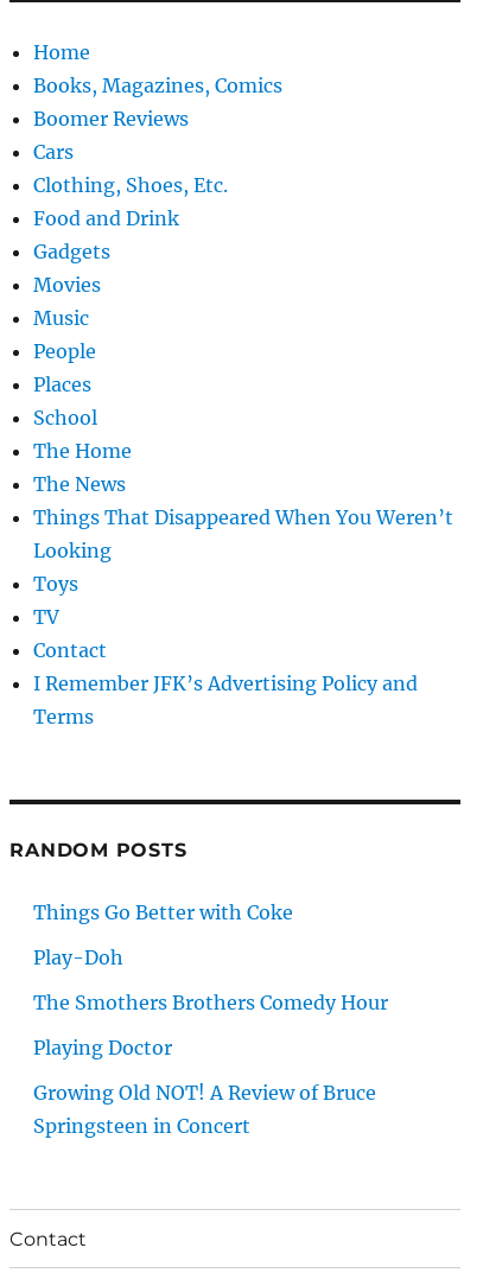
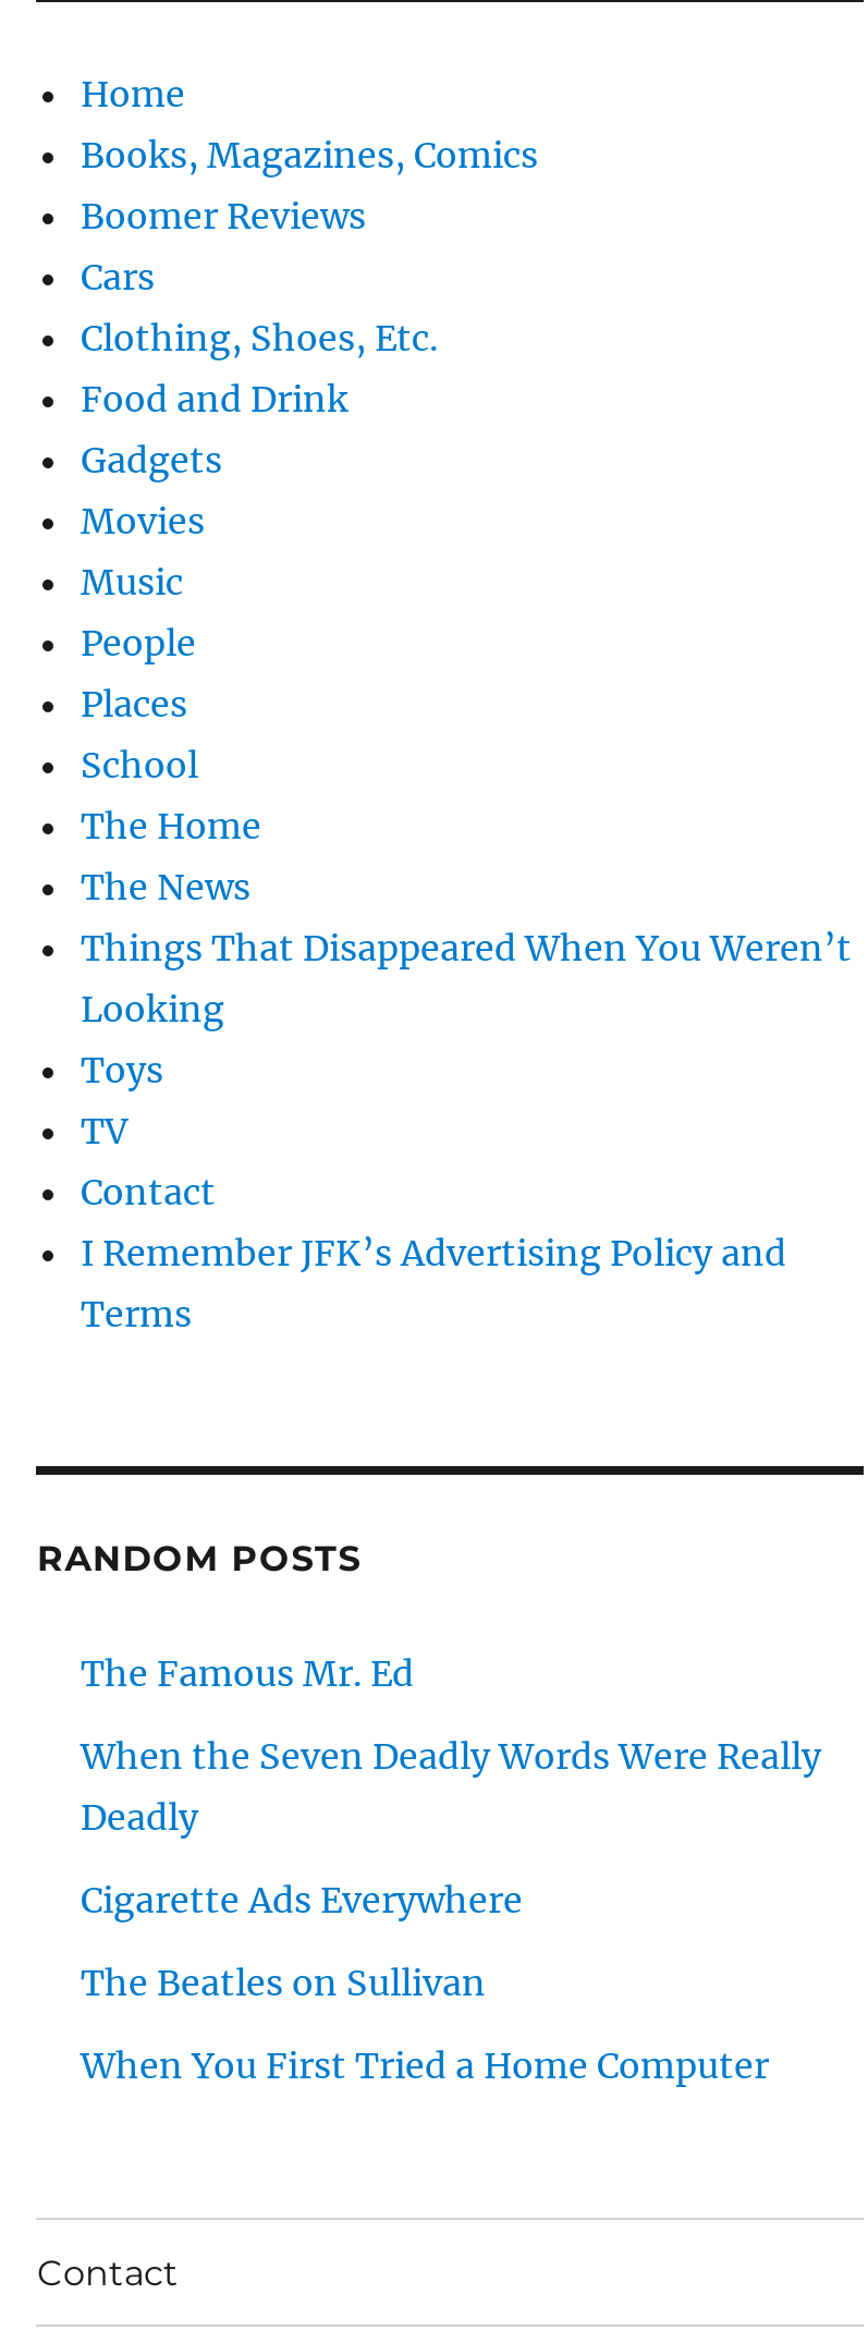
[34,901,294,924] Things Go Better with Coke -> [81,1652,414,1695] The Famous Mr. Ed
[34,946,124,969] Play-Doh -> [81,1734,821,1839] When the Seven Deadly Words Were Really | Deadly
[34,991,389,1014] The Smothers Brothers Comedy Hour -> [81,1878,523,1922] Cigarette Ads Everywhere
[34,1036,173,1060] Playing Doctor -> [81,1961,486,2004] The Beatles on Sullivan
[34,1081,377,1138] Growing Old NOT! A Review of Bruce | Springsteen in Concert -> [81,2044,769,2087] When You First Tried a Home Computer

